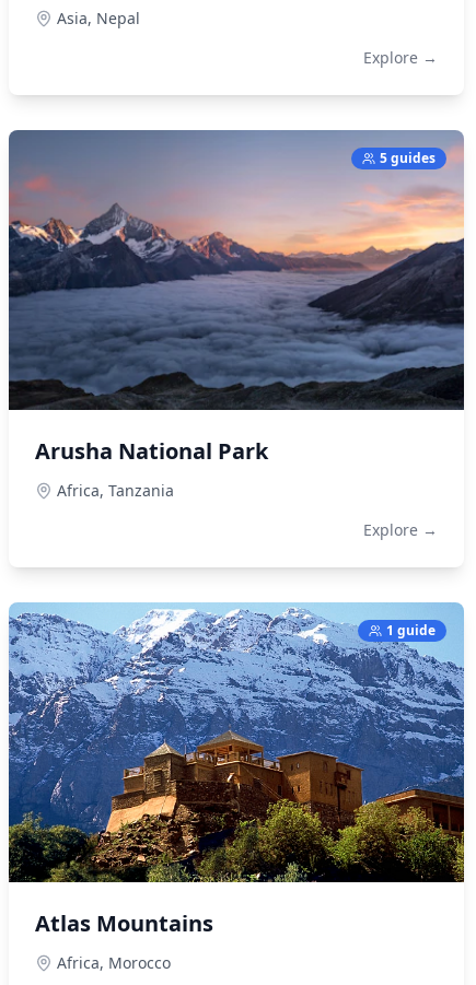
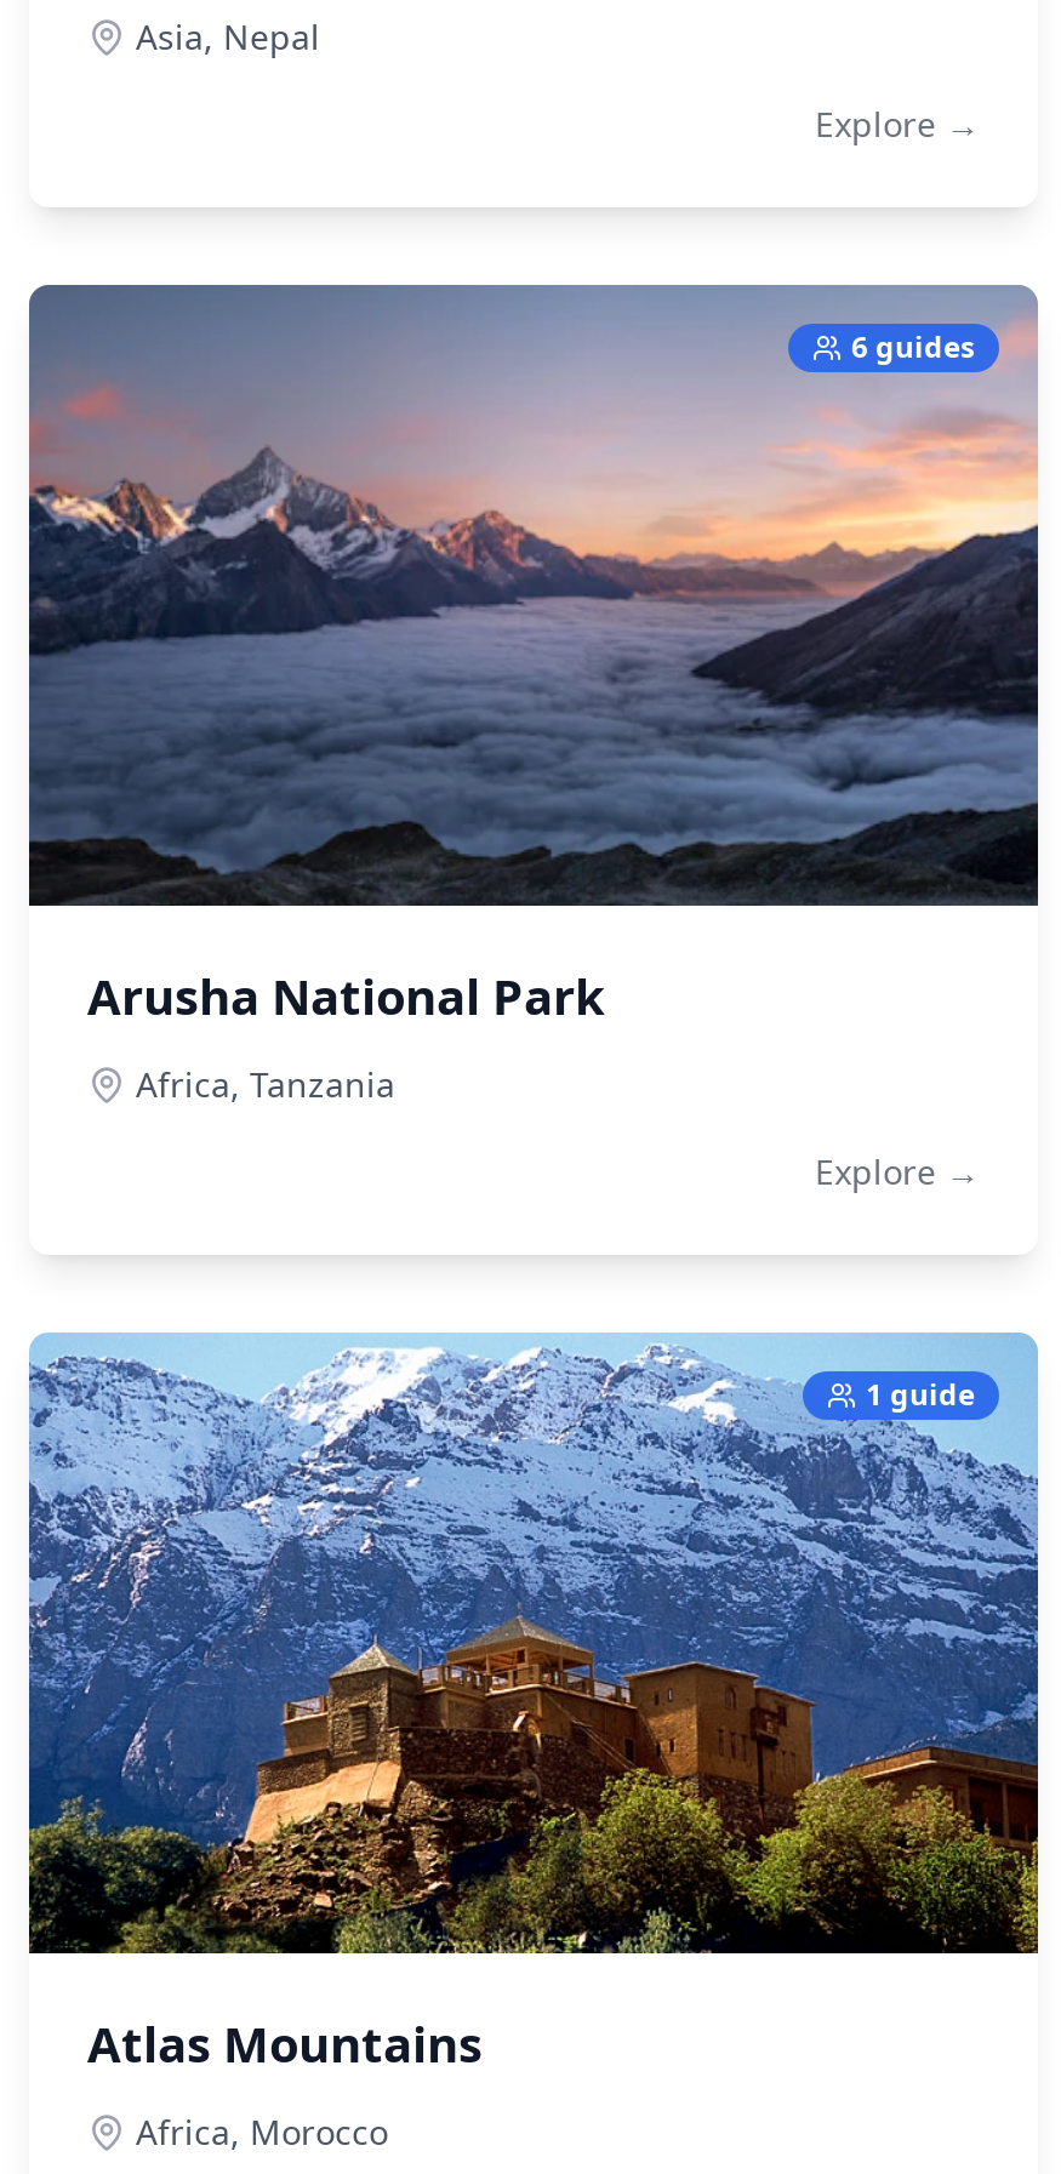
[380,149,436,167] 5 guides -> [851,326,975,367] 6 guides

